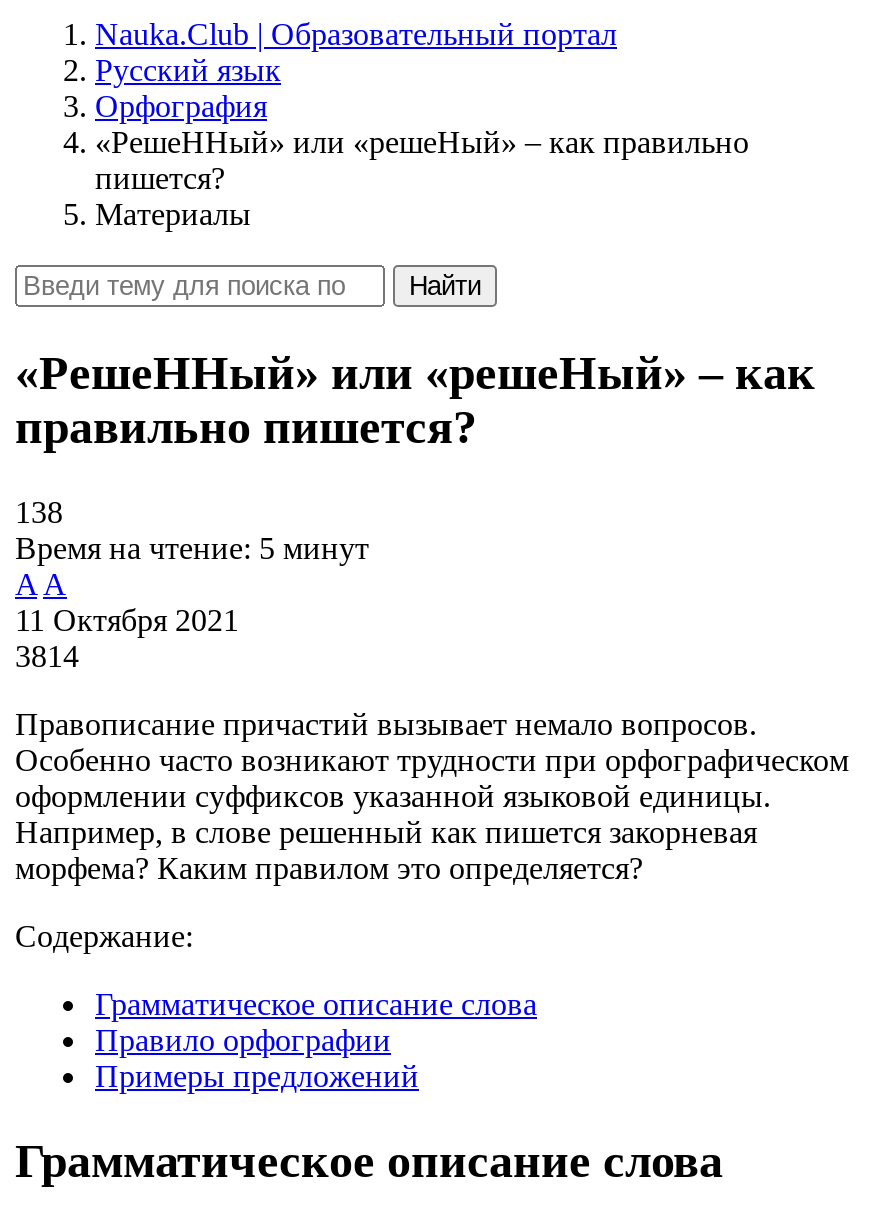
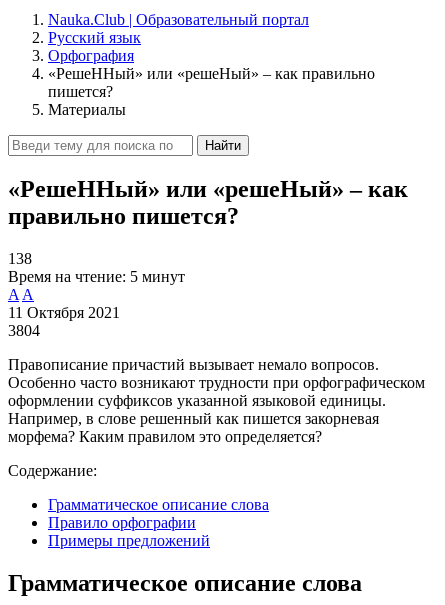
[15,639,79,673] 3814 -> [8,322,40,339] 3804

